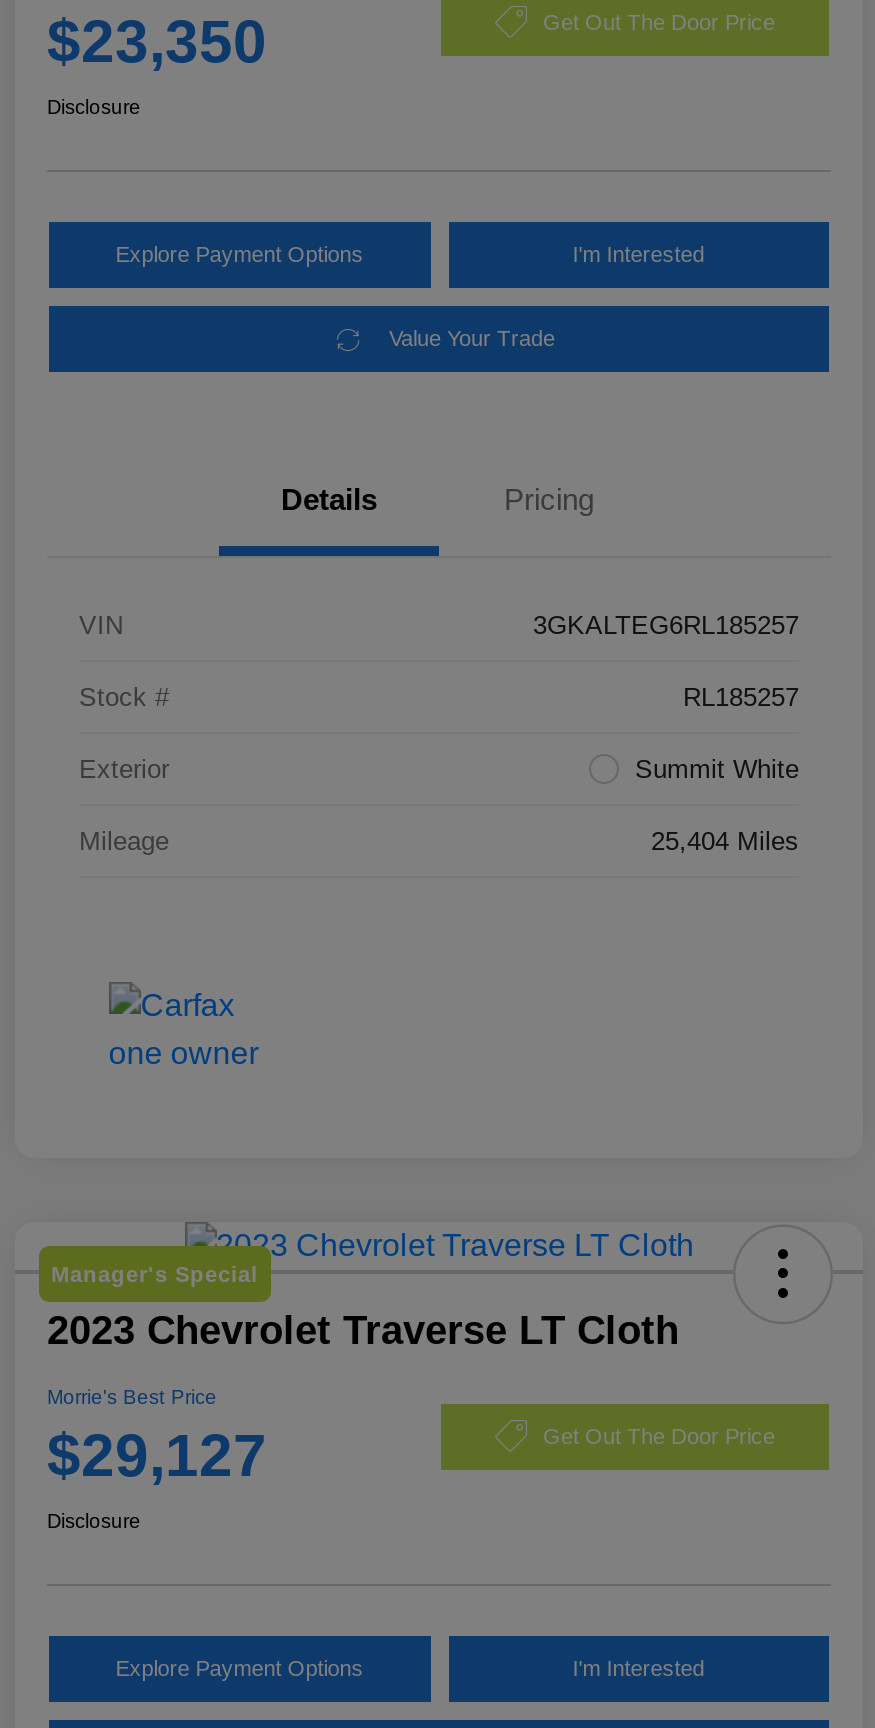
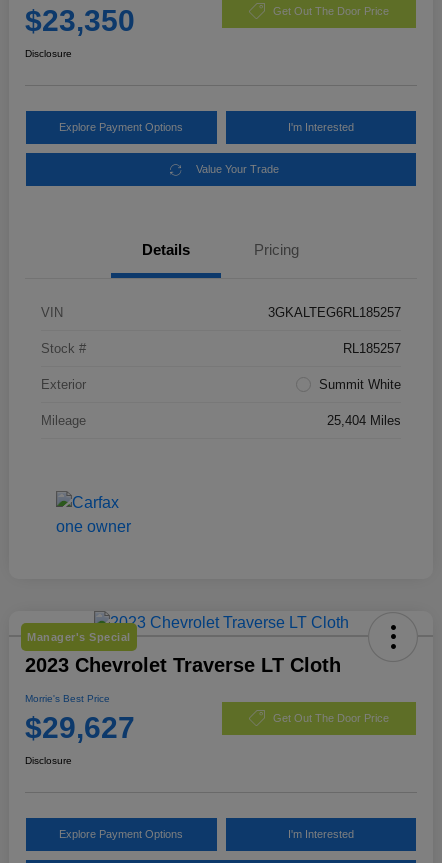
[47,1422,267,1488] $29,127 -> [25,711,135,744] $29,627

